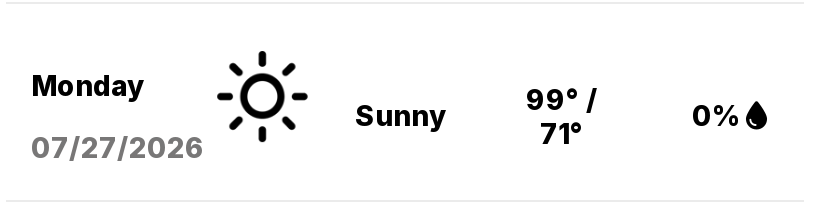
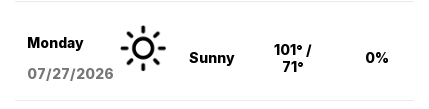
[526,83,598,117] 99° / -> [274,41,312,58] 101° /

